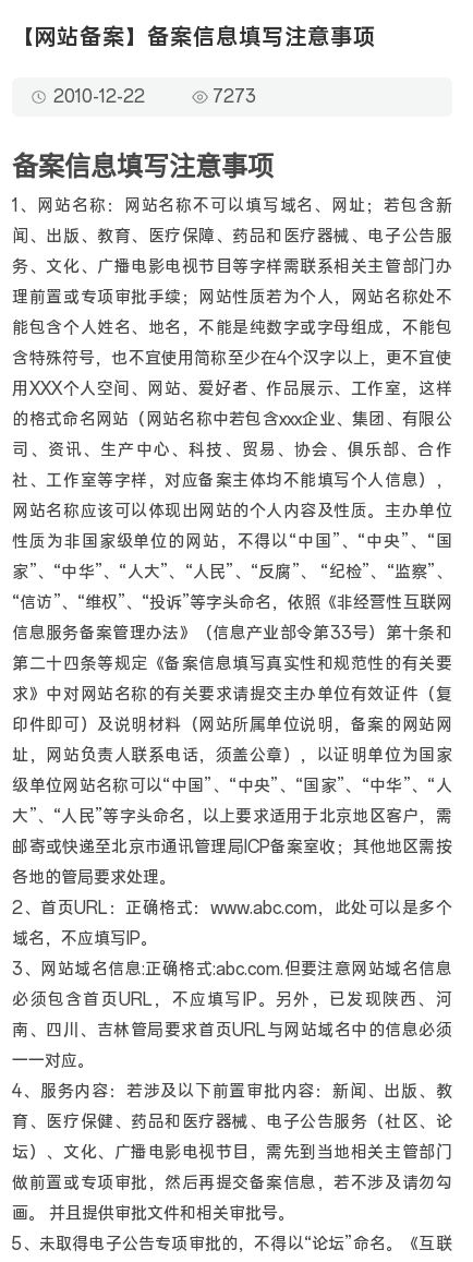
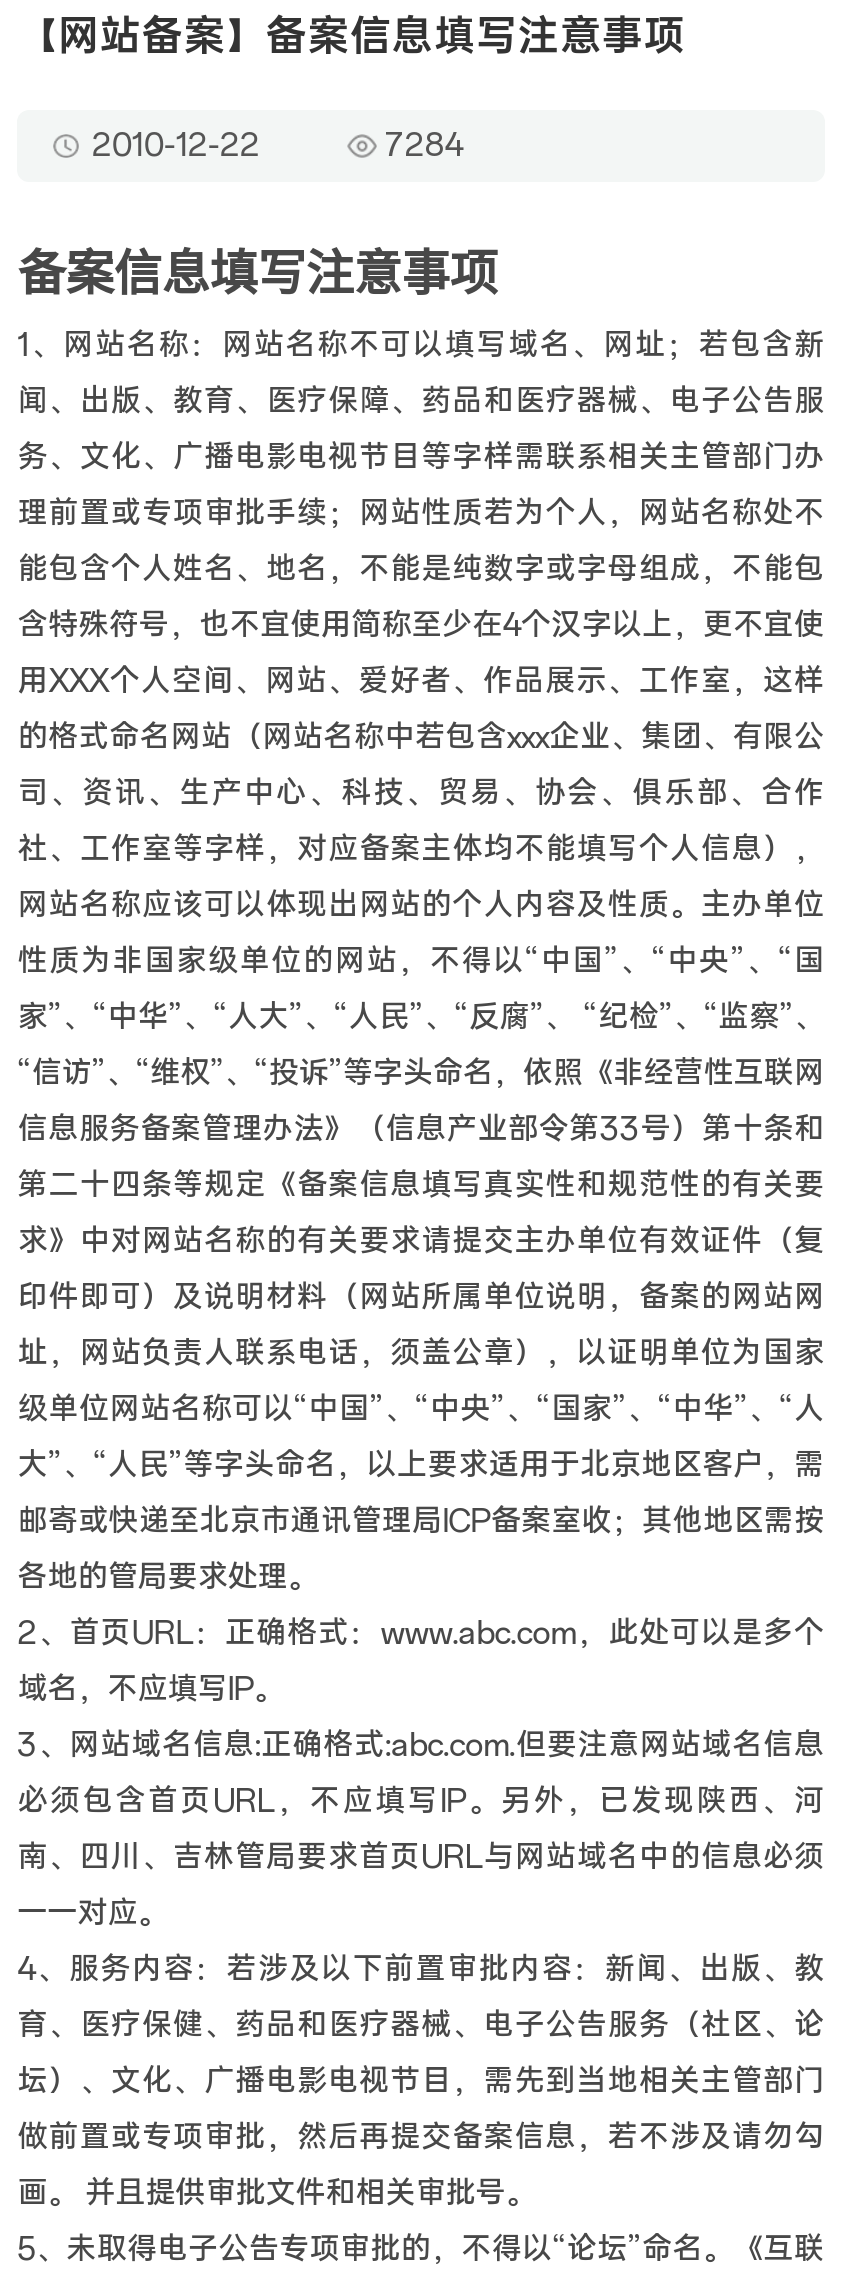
[213,86,256,107] 7273 -> [385,126,463,164] 7284

